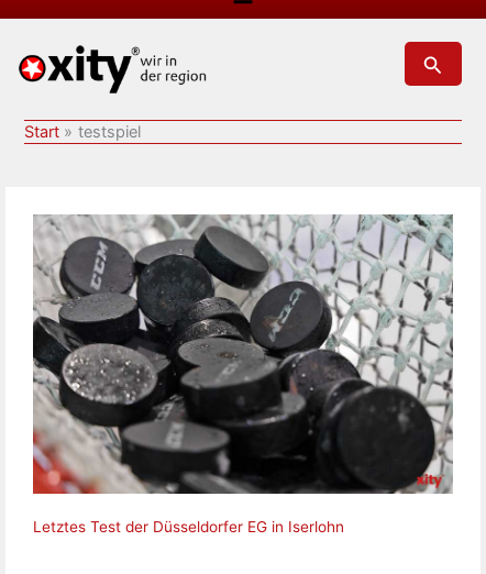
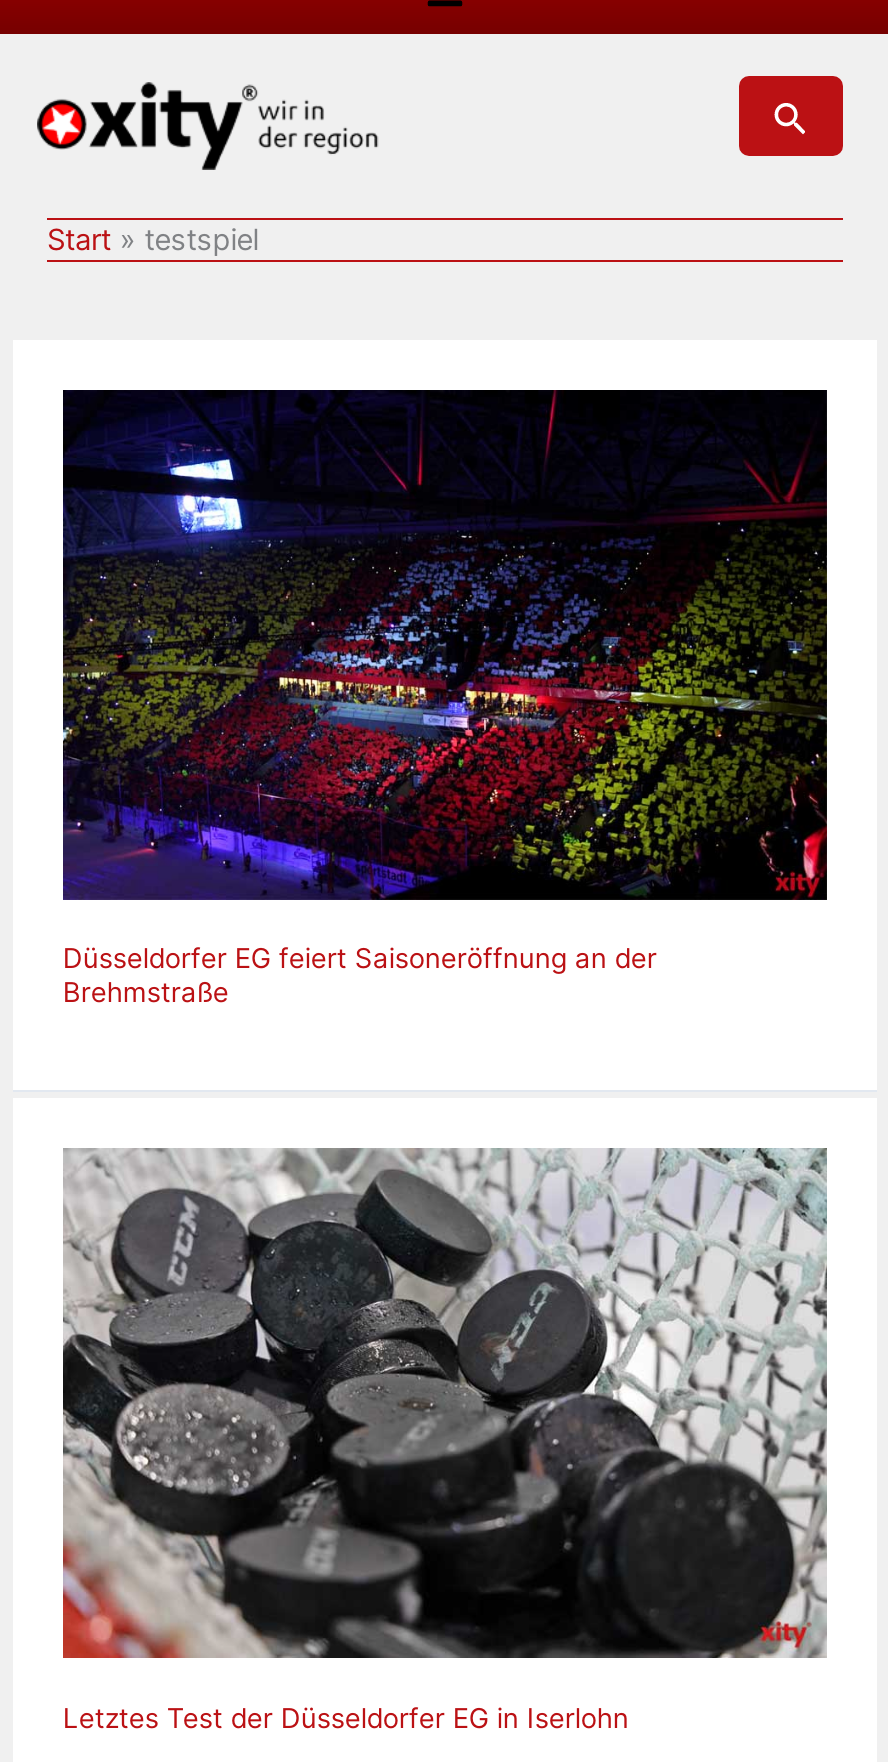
none -> [61,388,829,1009] [image] | Düsseldorfer EG feiert Saisoneröffnung an der | Brehmstraße

